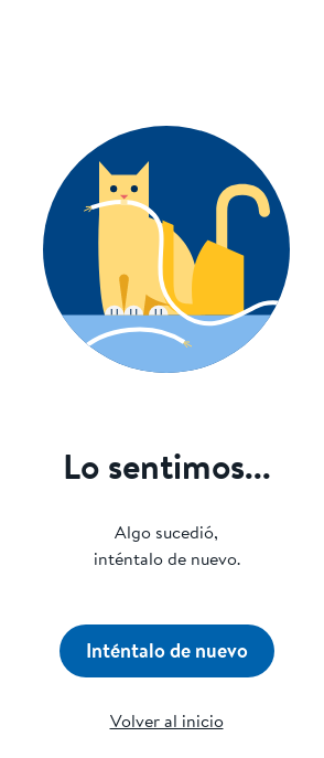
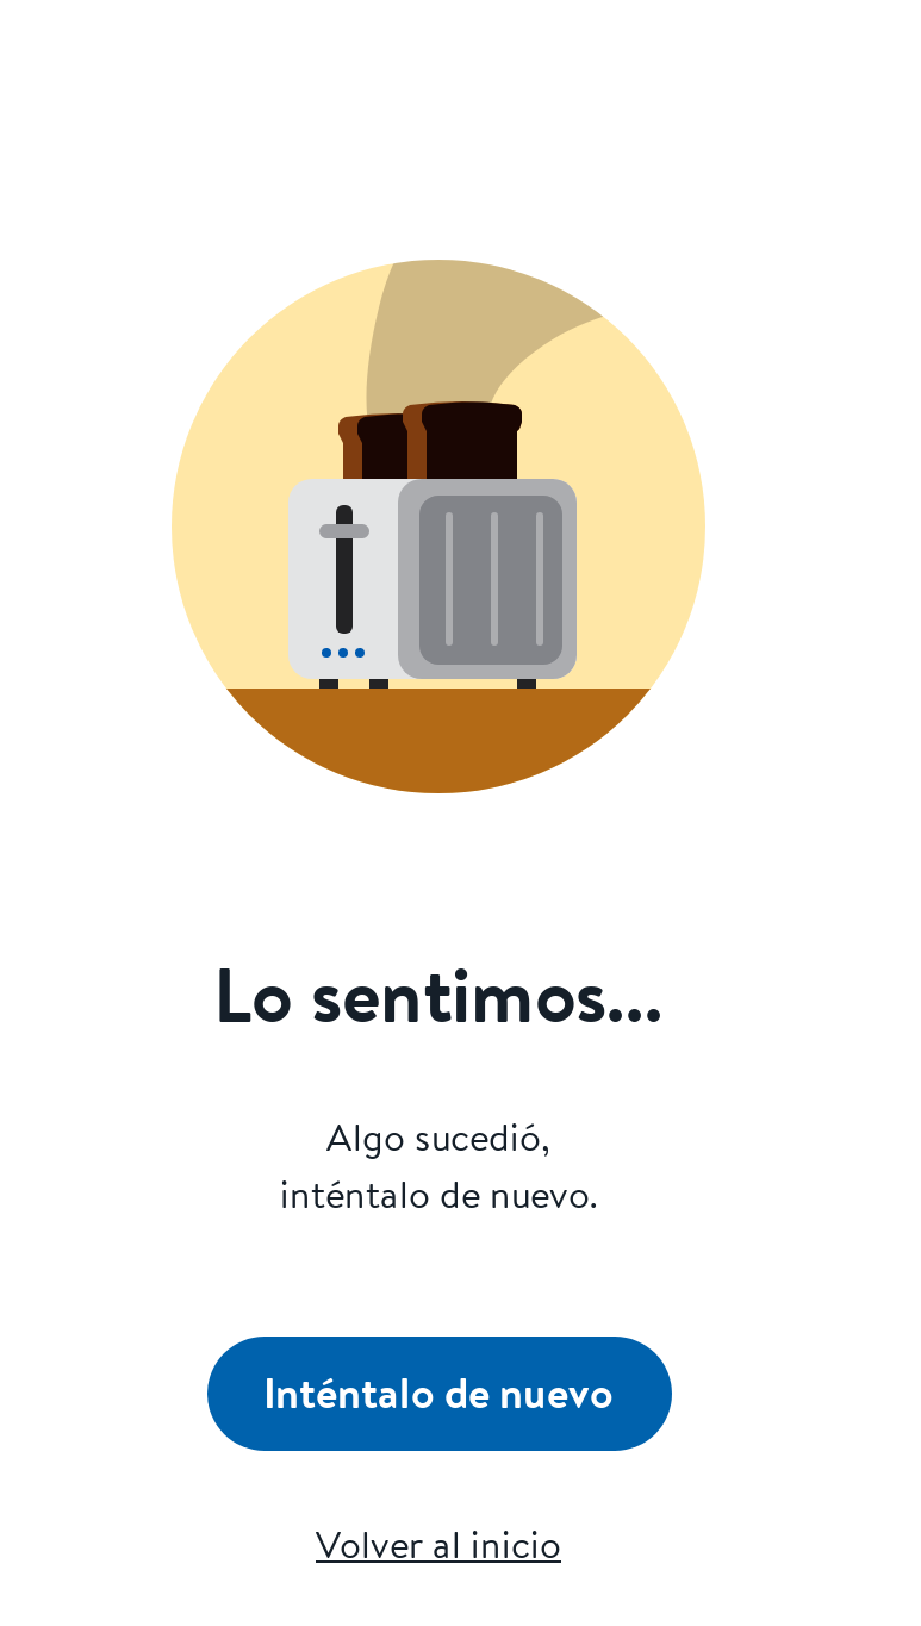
[42,125,291,374] [image] -> [172,260,705,796] [image]

